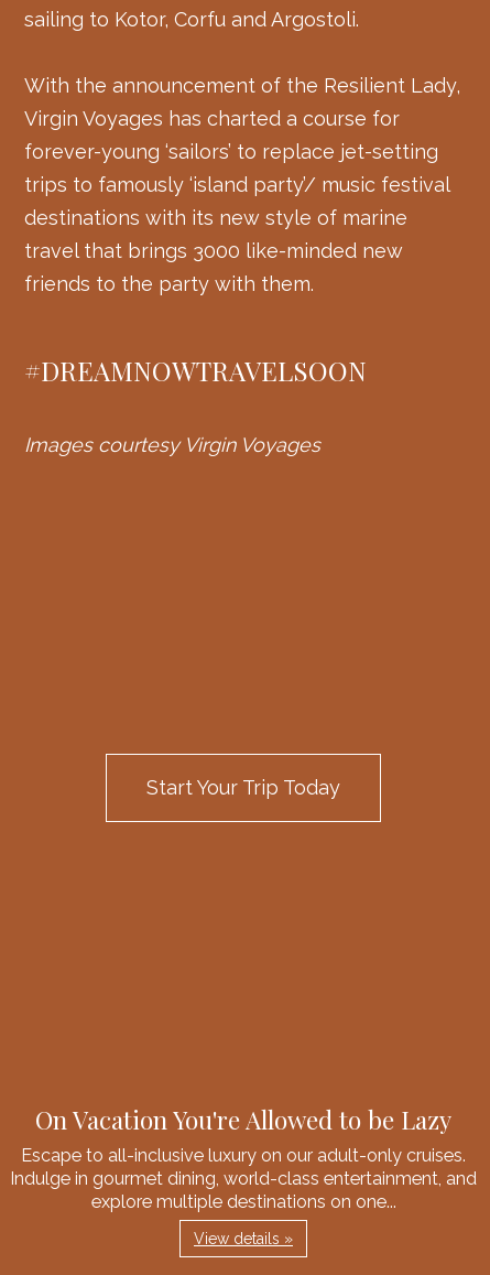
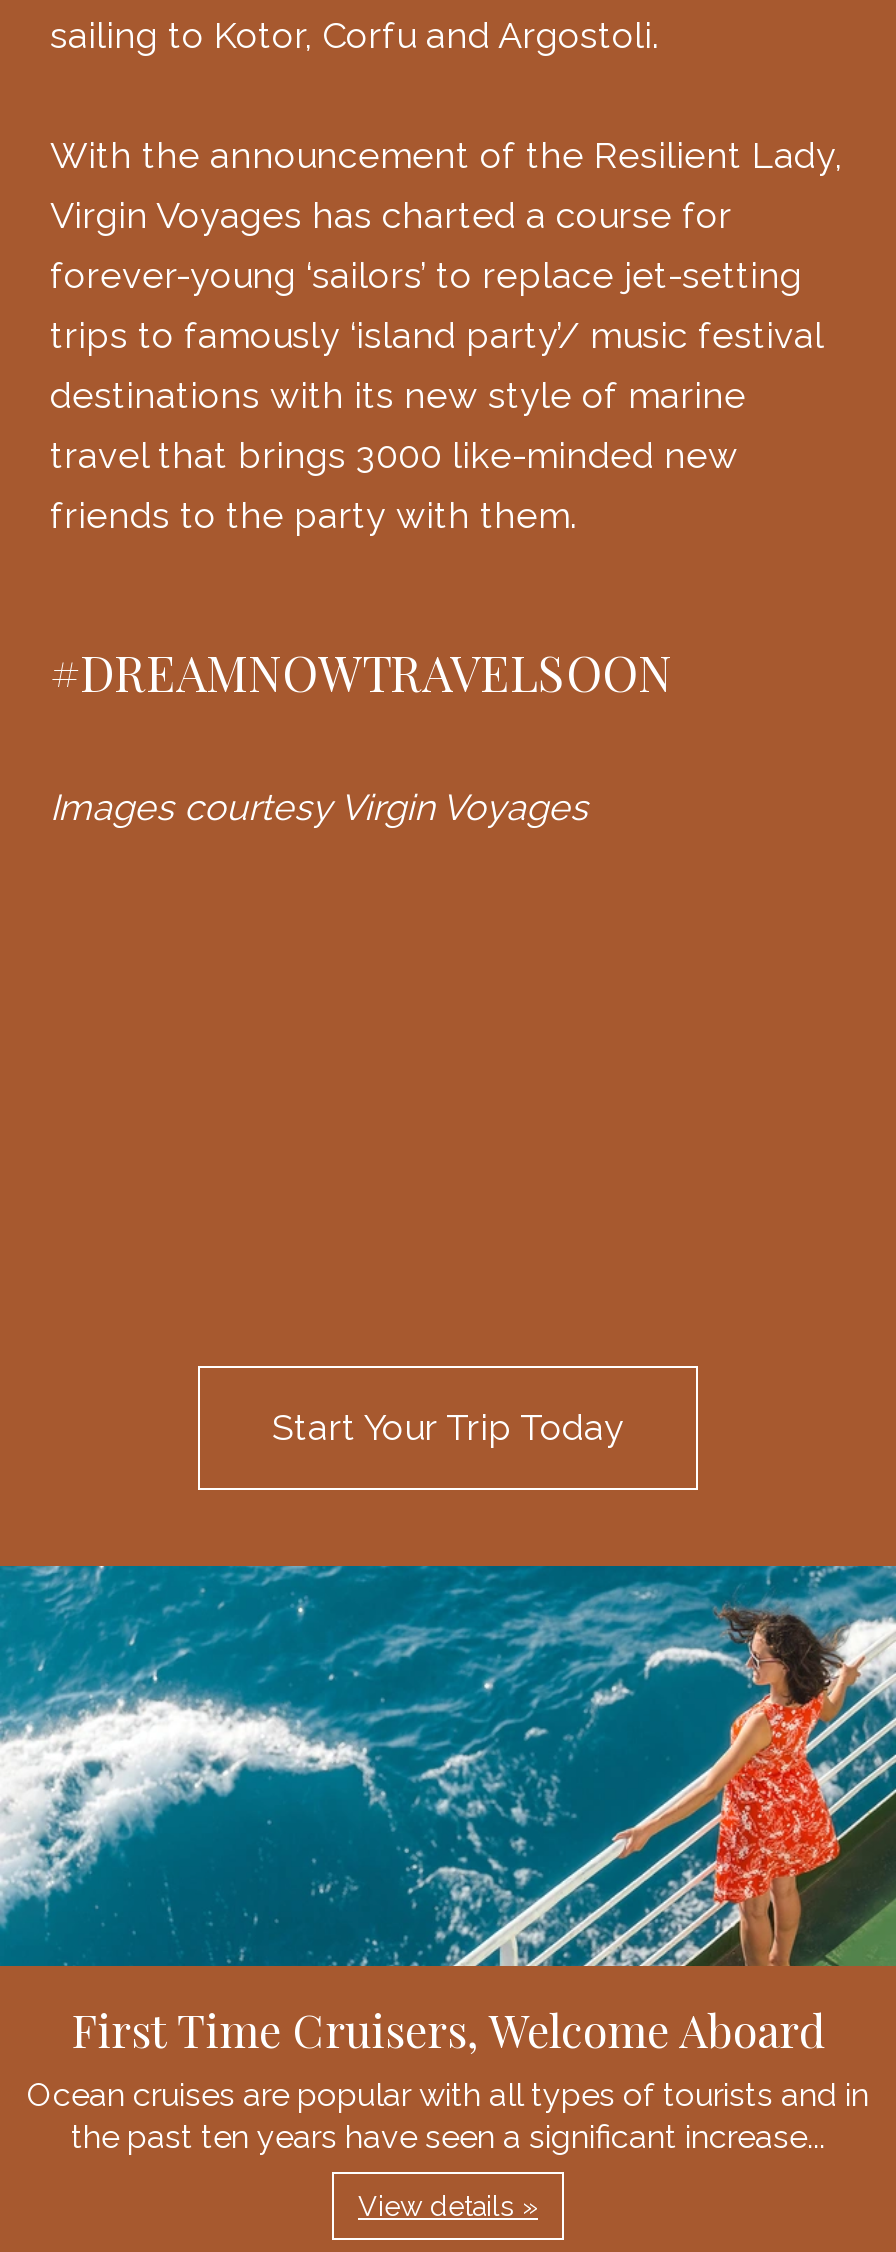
none -> [6,1563,890,1969] [image]
[10,1103,477,1212] On Vacation You're Allowed to be Lazy | Escape to all-inclusive luxury on our adult-only cruises. | Indulge in gourmet dining, world-class entertainment, and | explore multiple destinations on one... -> [27,2000,869,2156] First Time Cruisers, Welcome Aboard | Ocean cruises are popular with all types of tourists and in | the past ten years have seen a significant increase...

